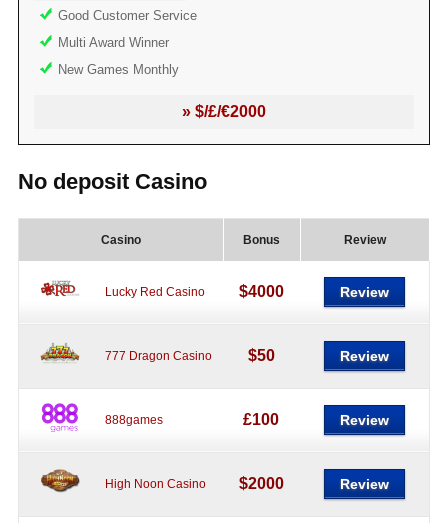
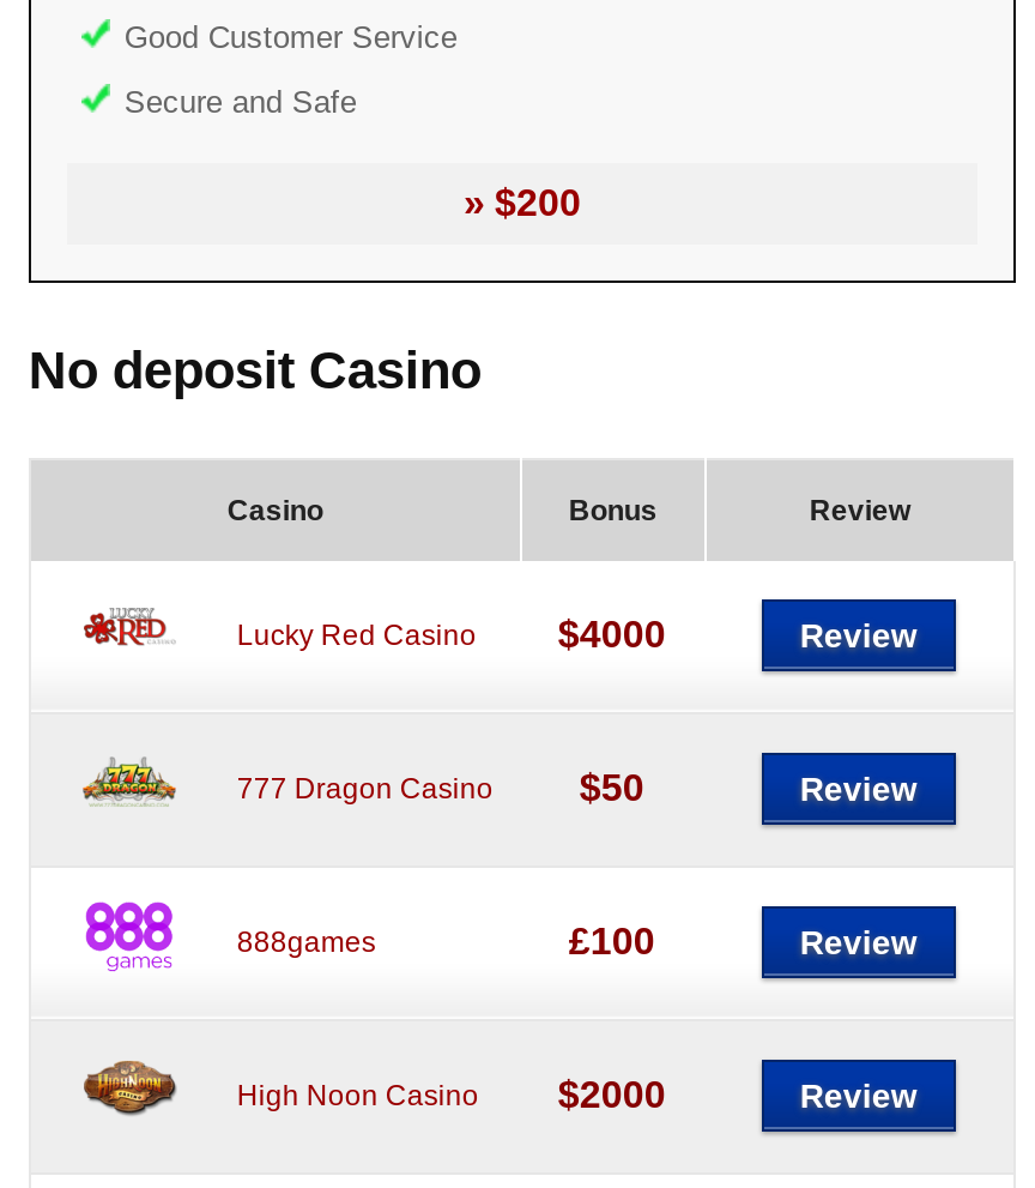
[58,35,266,120] Multi Award Winner | New Games Monthly | » $/£/€2000 -> [124,84,581,223] Secure and Safe | » $200

